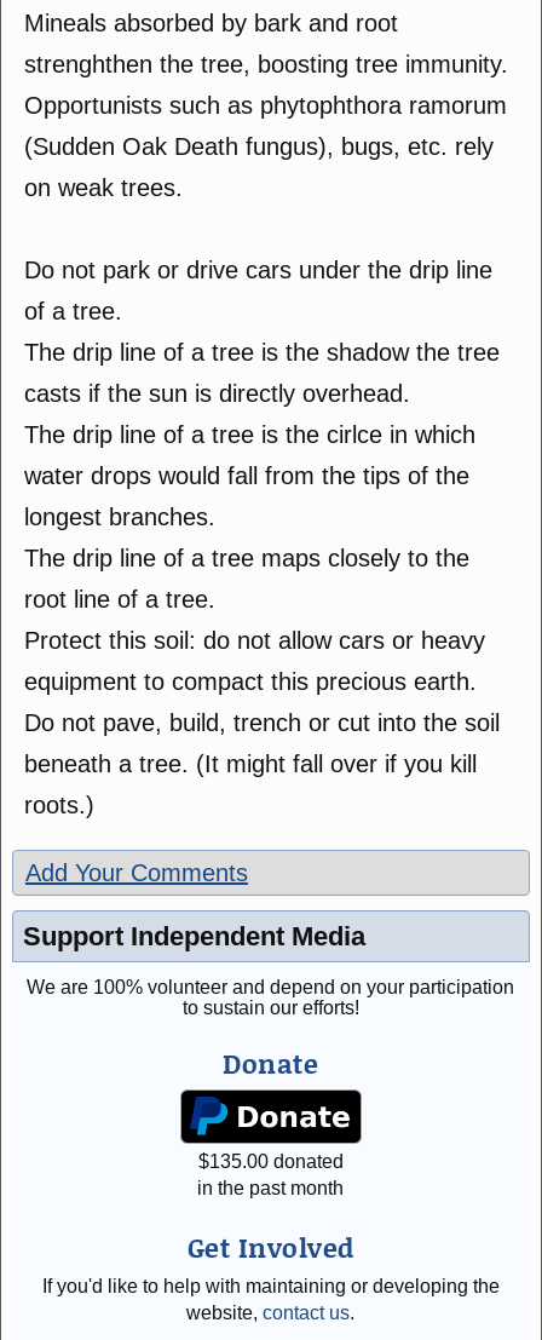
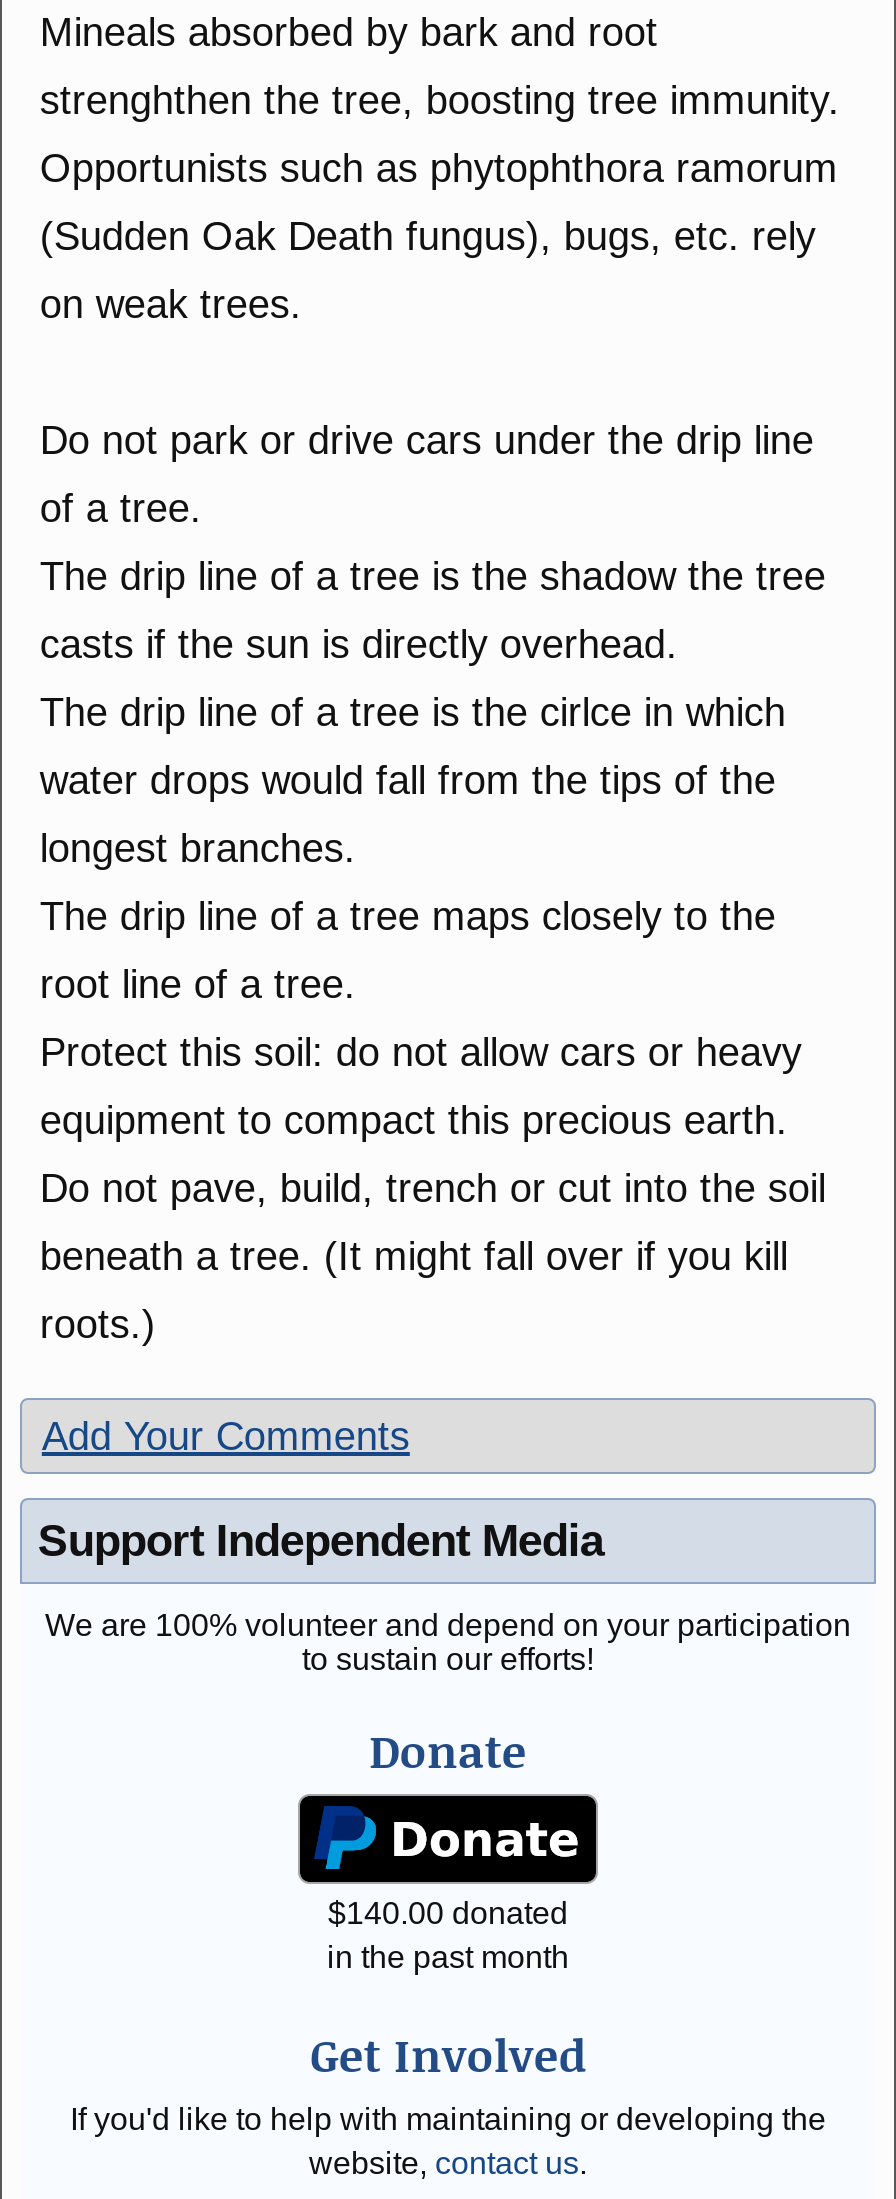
[198,1151,344,1171] $135.00 donated -> [328,1895,568,1929] $140.00 donated

